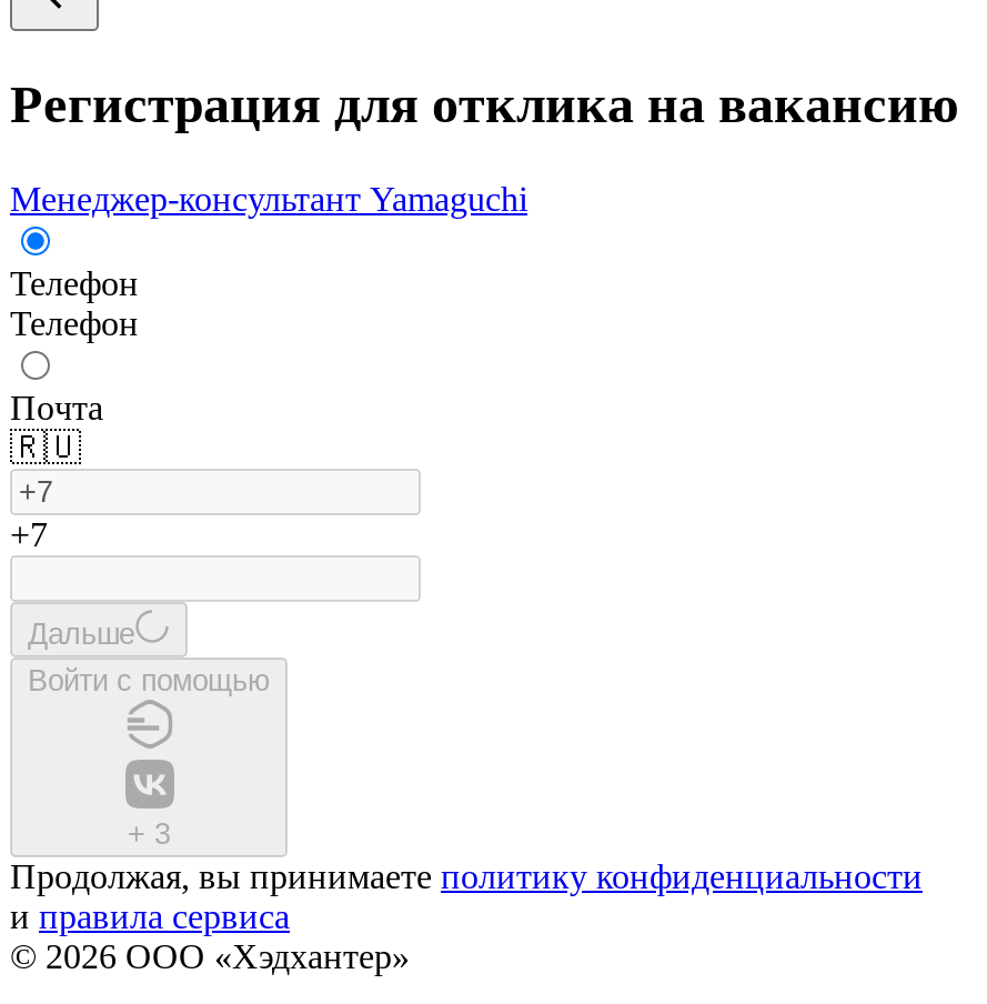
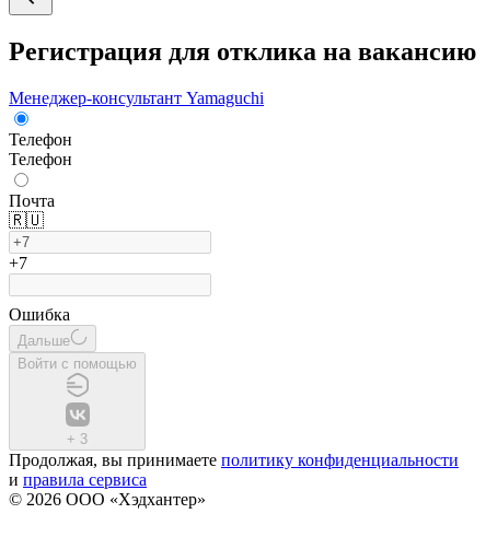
none -> [9,305,70,324] Ошибка

